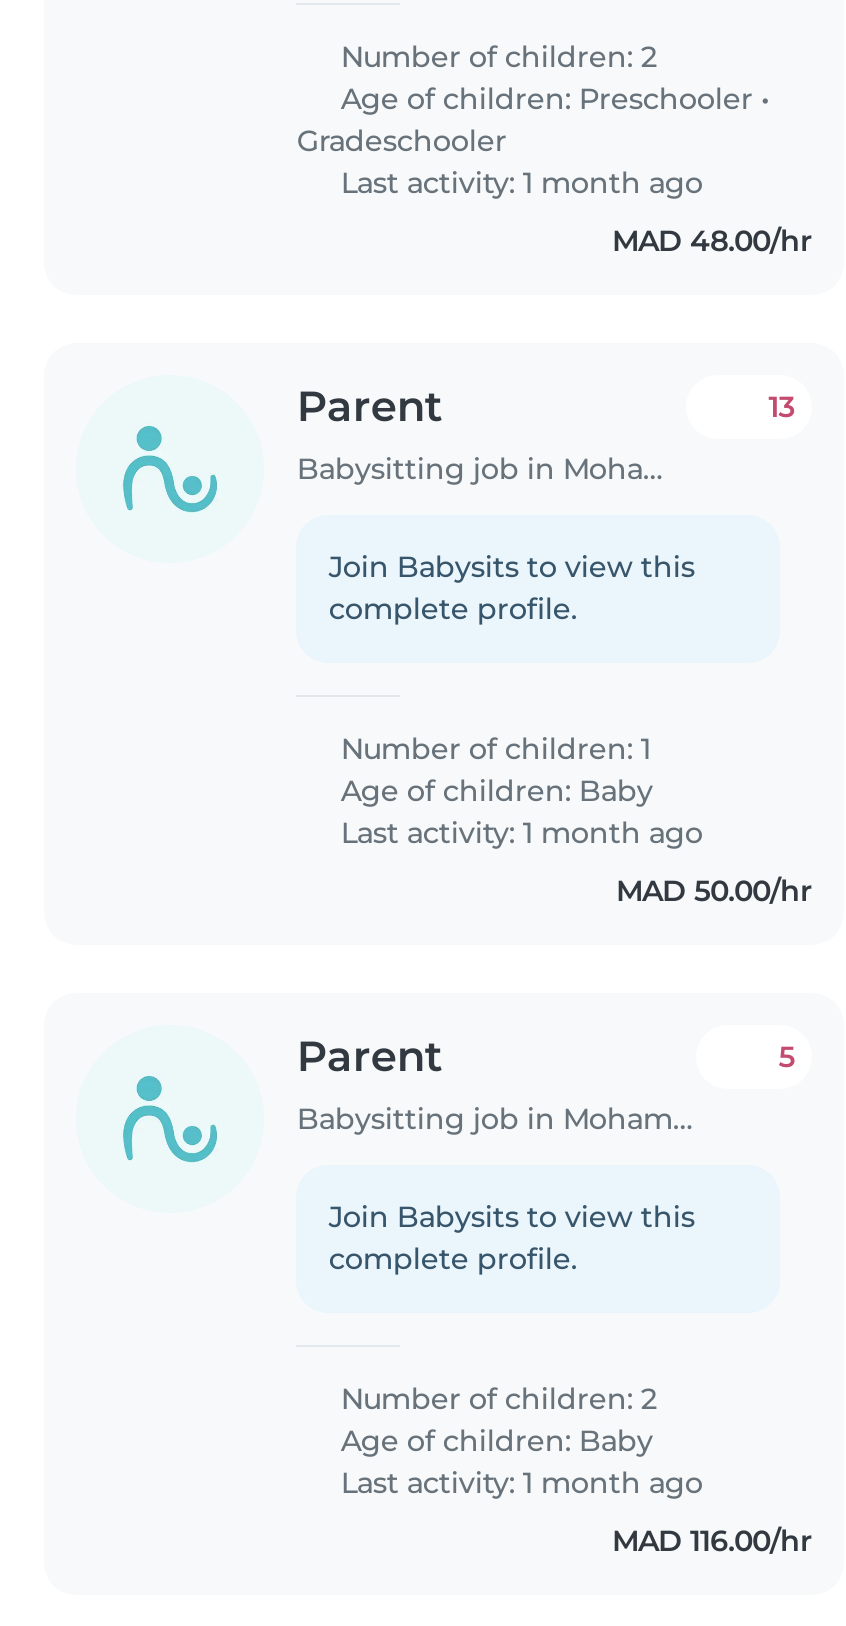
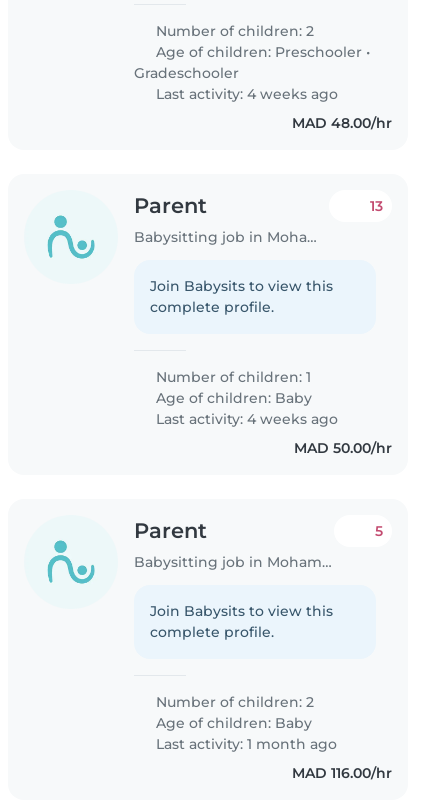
[333,165,703,201] Last activity: 1 month ago -> [152,85,338,103] Last activity: 4 weeks ago
[333,815,703,851] Last activity: 1 month ago -> [152,410,338,428] Last activity: 4 weeks ago

